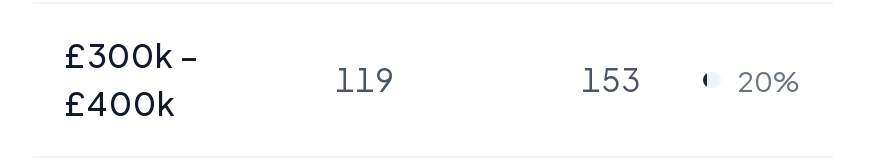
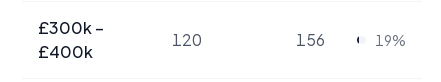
[335,58,393,100] 119 -> [172,29,202,50] 120
[581,58,639,100] 153 -> [296,29,325,50] 156
[737,62,801,98] 20% -> [375,31,406,49] 19%

